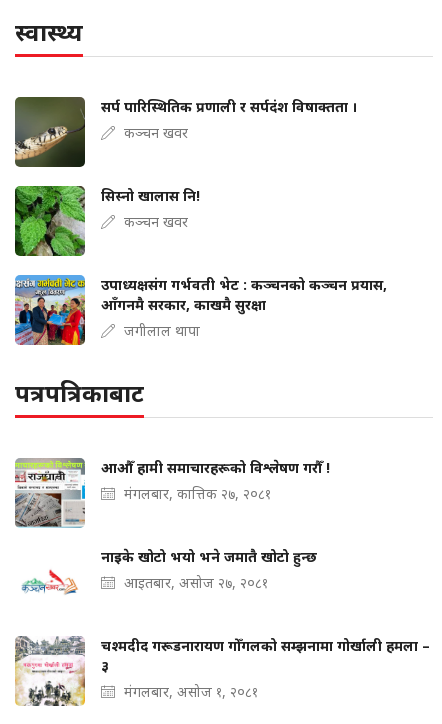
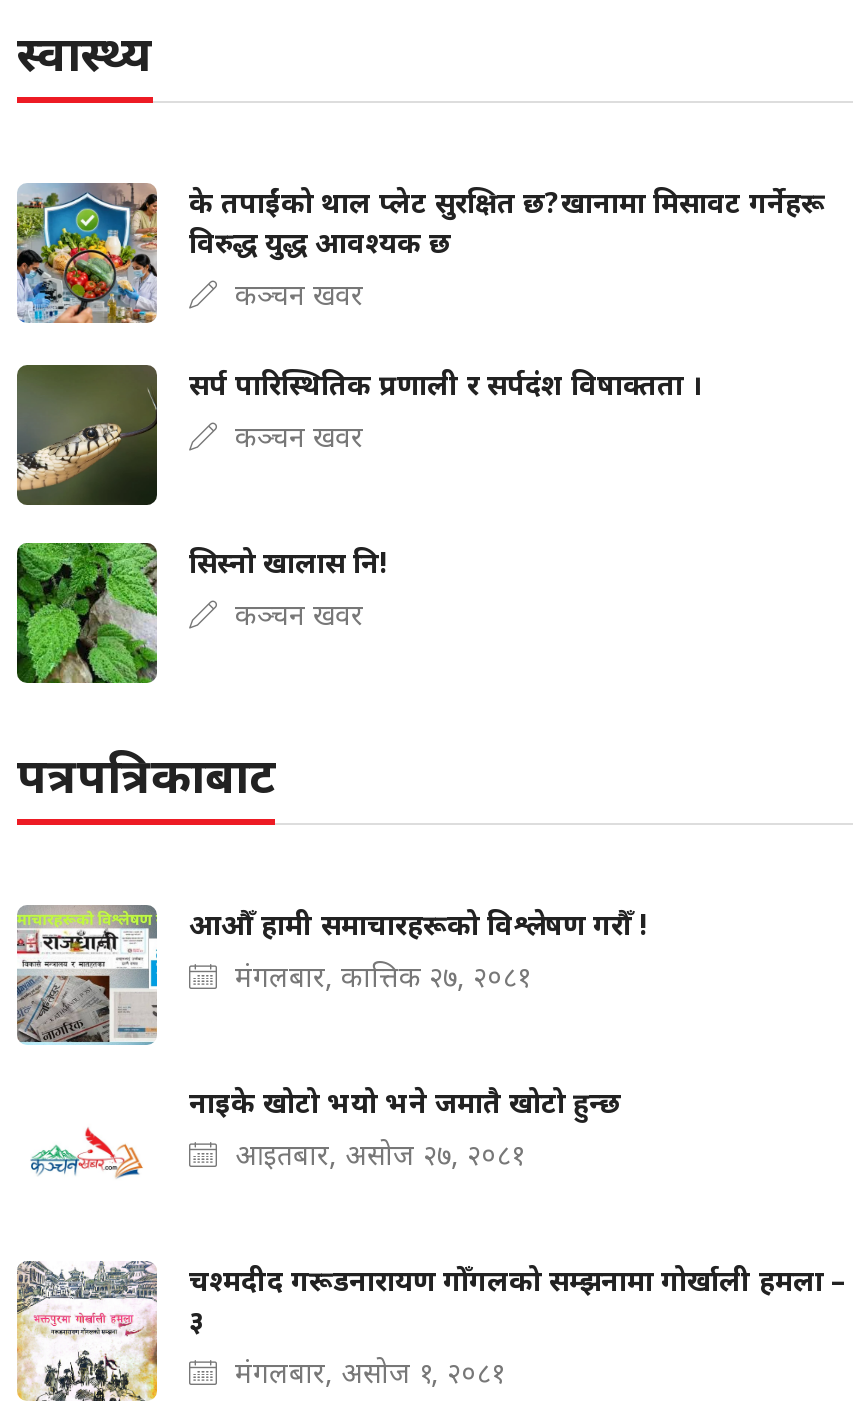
none -> [17,181,825,325] [image] | के तपाईंको थाल प्लेट सुरक्षित छ?खानामा मिसावट गर्नेहरू | विरुद्ध युद्ध आवश्यक छ | कञ्चन खवर
moved [13,97,358,231] -> [13,365,703,633]: [image] | सर्प पारिस्थितिक प्रणाली र सर्पदंश विषाक्तता । | कञ्चन खवर | सिस्नो खालास नि! | कञ्चन खवर
[14,274,387,346] [image] | उपाध्यक्षसंग गर्भवती भेट : कञ्चनको कञ्चन प्रयास, | आँगनमै सरकार, काखमै सुरक्षा | जगीलाल थापा -> none

